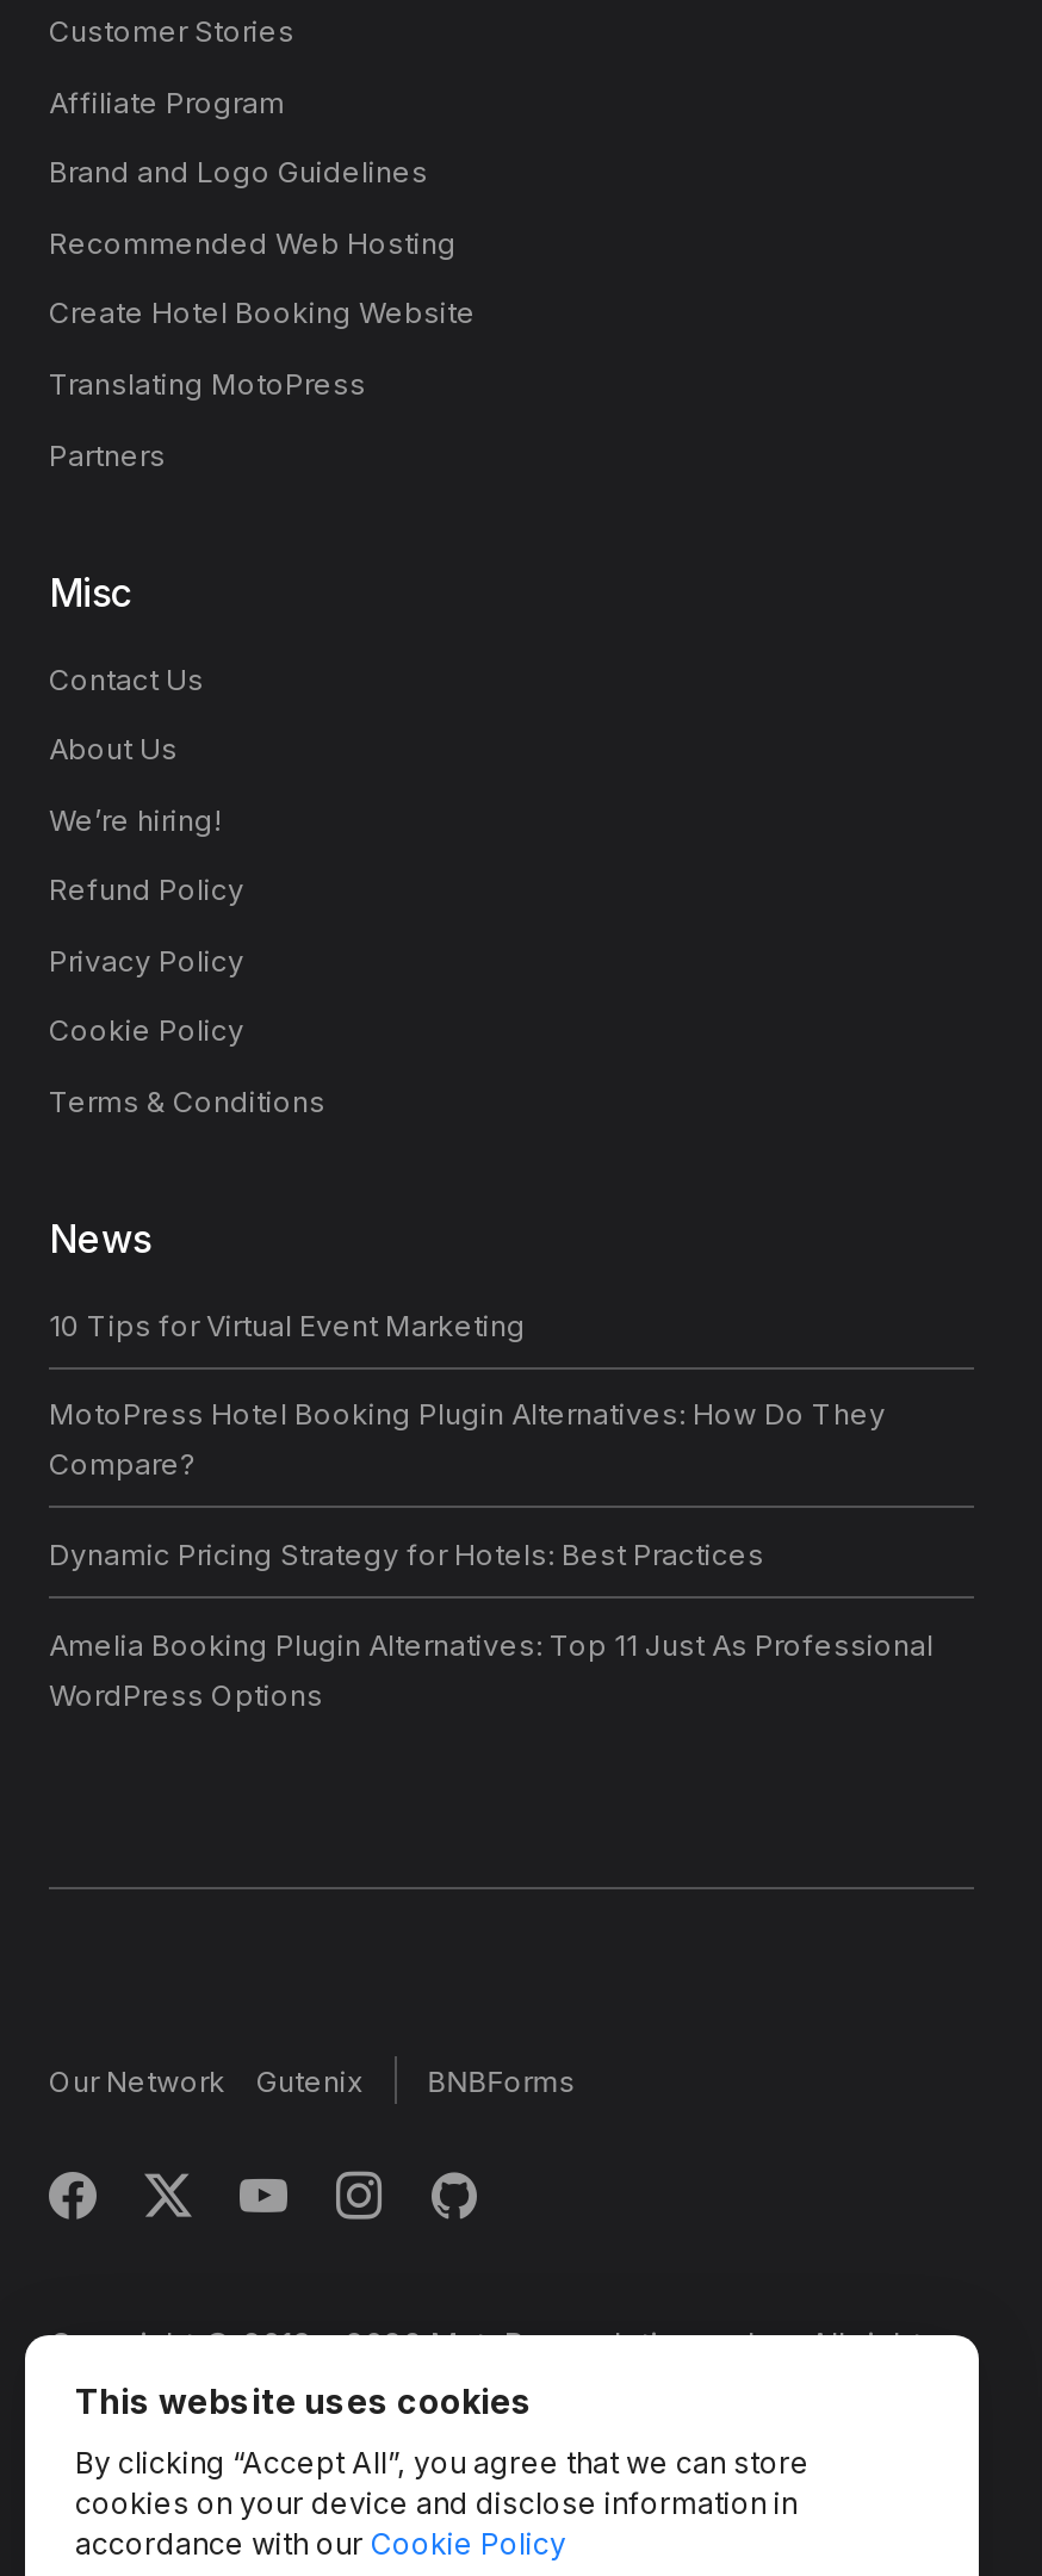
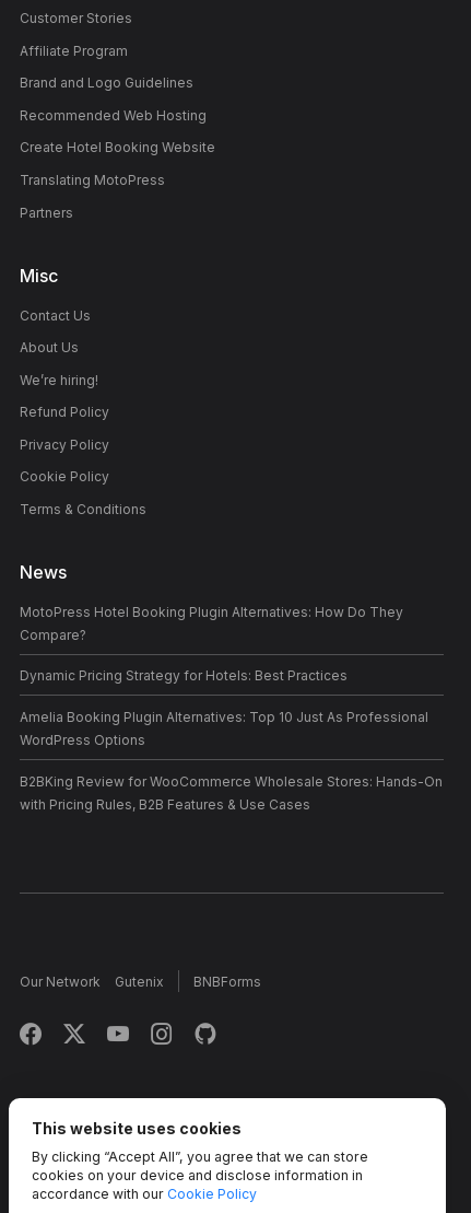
[49,1307,526,1343] 10 Tips for Virtual Event Marketing -> none
moved [49,1397,886,1572] -> [20,604,403,684]: MotoPress Hotel Booking Plugin Alternatives: How Do They | Compare? | Dynamic Pricing Strategy for Hotels: Best Practices
[49,1626,934,1662] Amelia Booking Plugin Alternatives: Top 11 Just As Professional -> [20,709,428,725] Amelia Booking Plugin Alternatives: Top 10 Just As Professional
moved [49,1676,323,1712] -> [20,732,145,748]: WordPress Options
none -> [20,773,443,812] B2BKing Review for WooCommerce Wholesale Stores: Hands-On | with Pricing Rules, B2B Features & Use Cases

